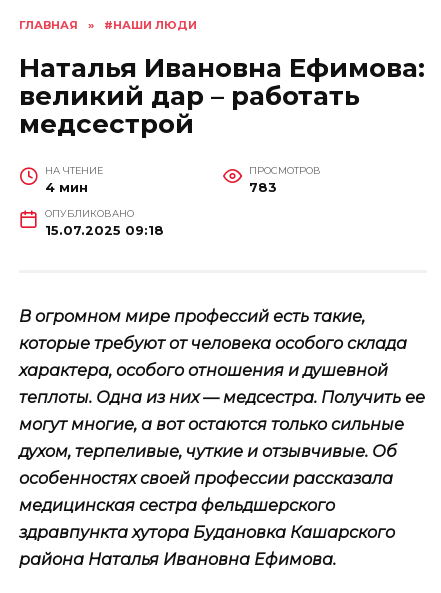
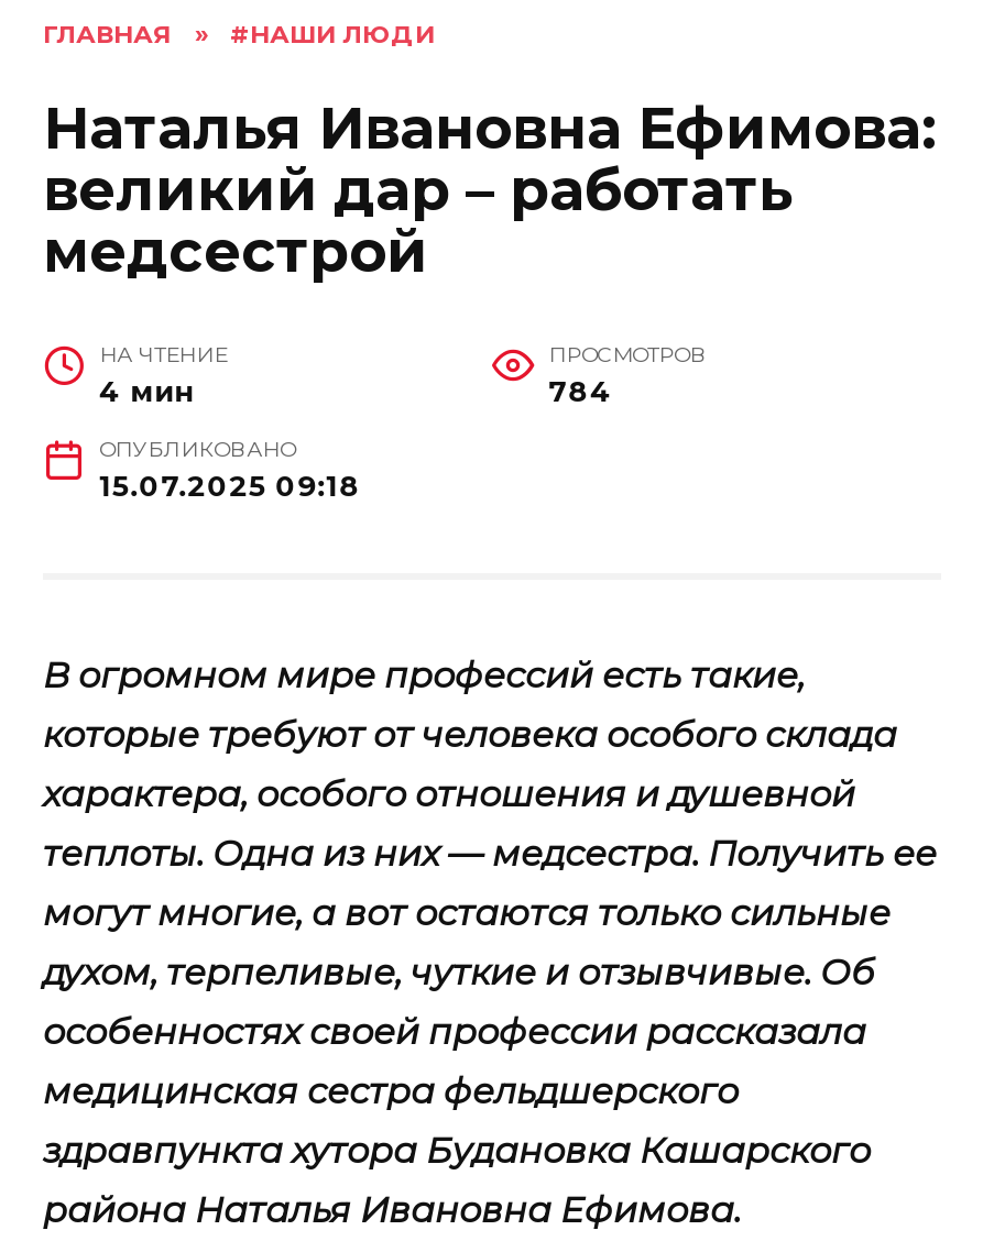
[249,180,277,195] 783 -> [548,374,612,407] 784

